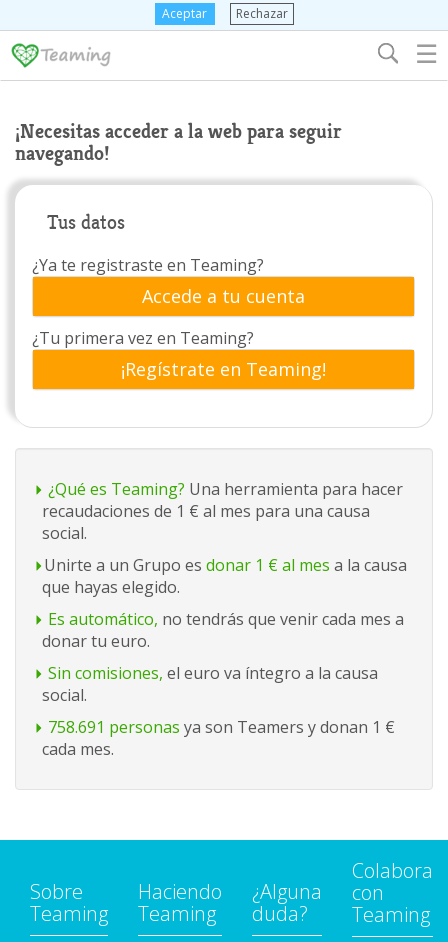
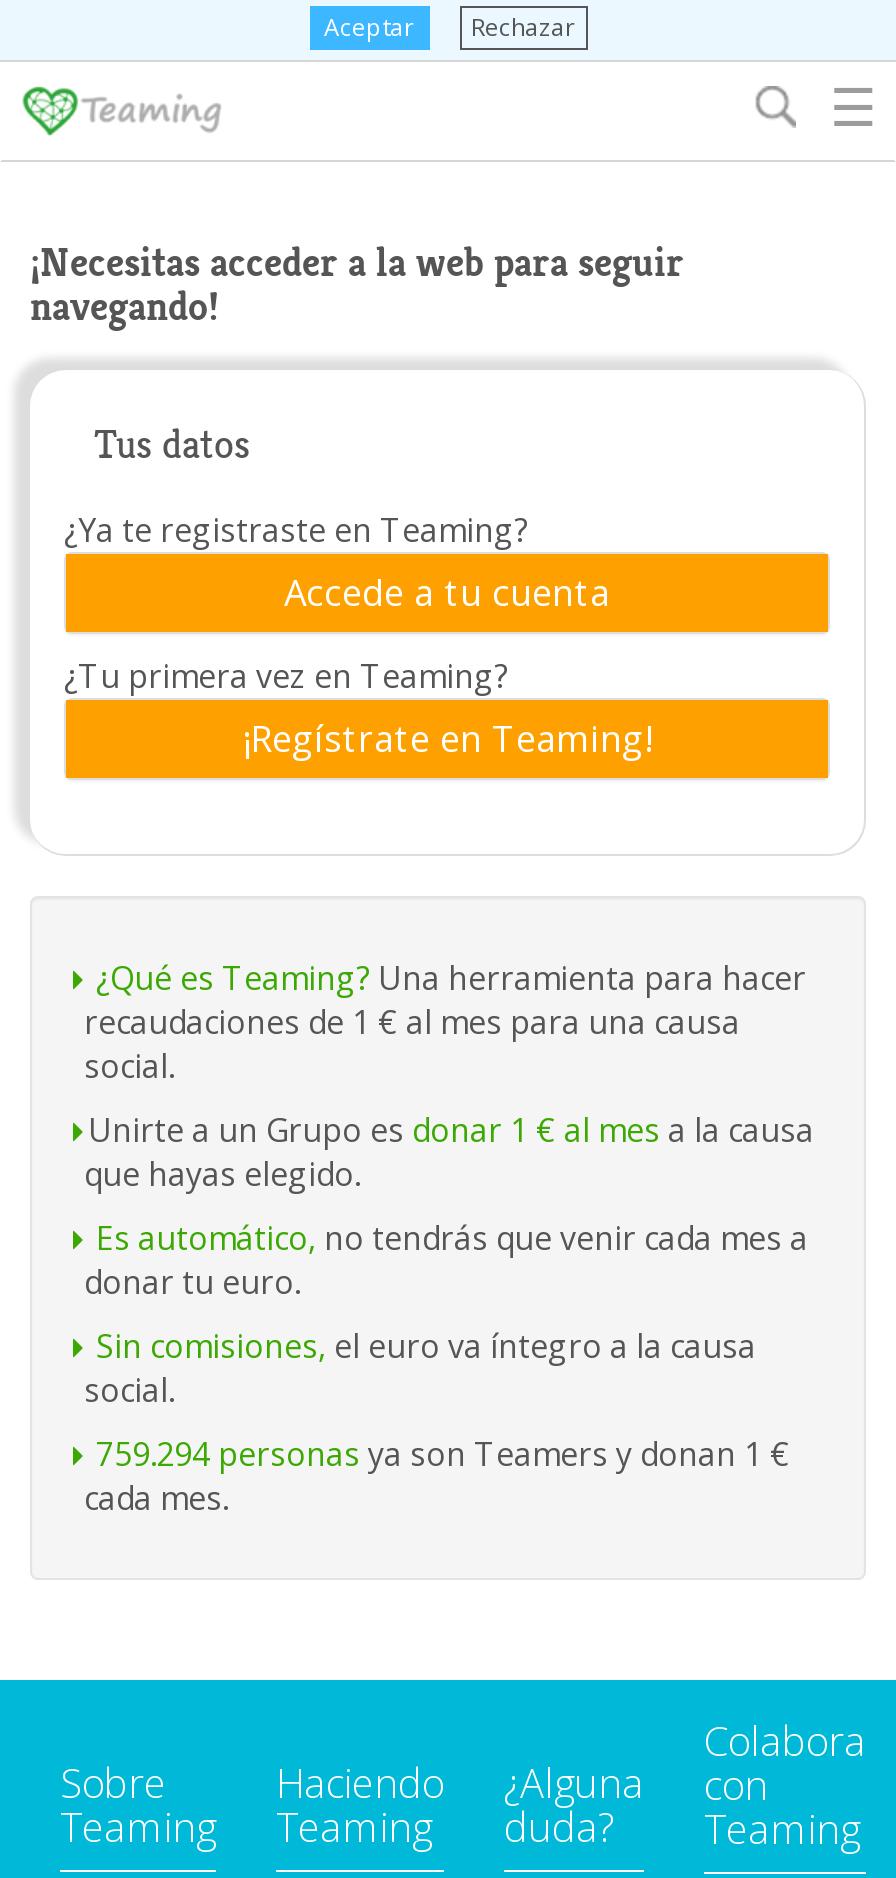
[44,716,395,738] 758.691 personas ya son Teamers y donan 1 € -> [88,1432,790,1476] 759.294 personas ya son Teamers y donan 1 €

